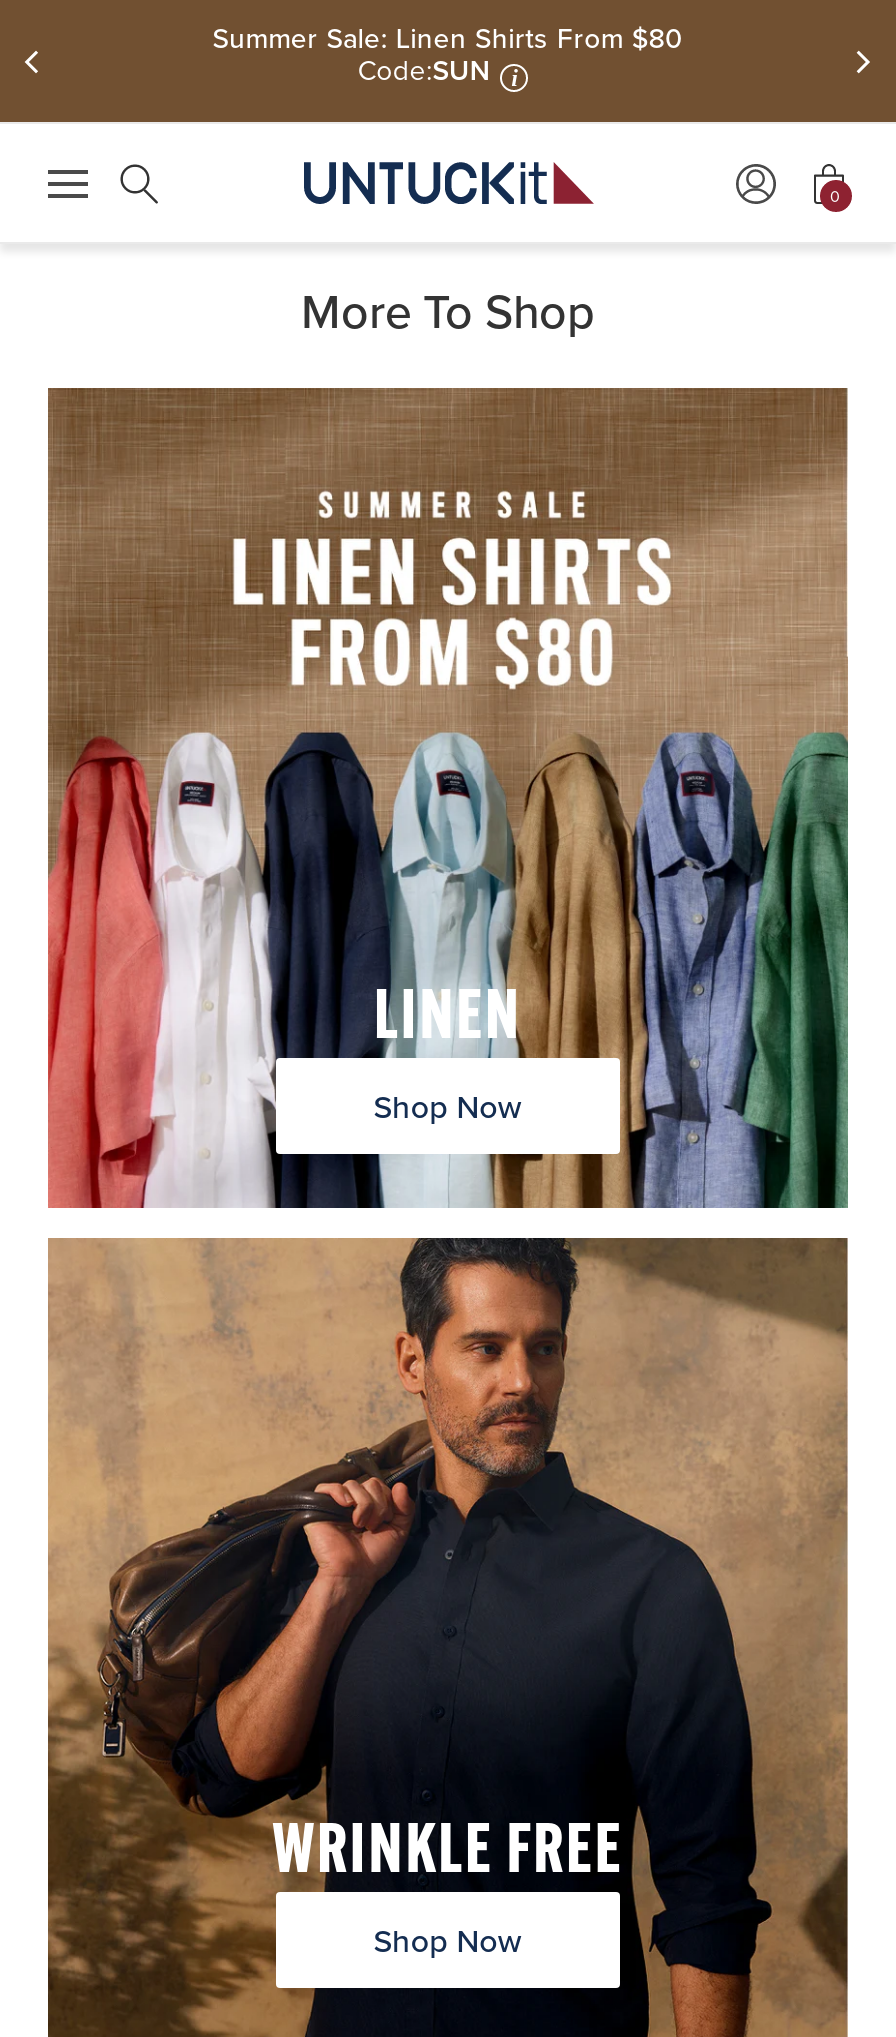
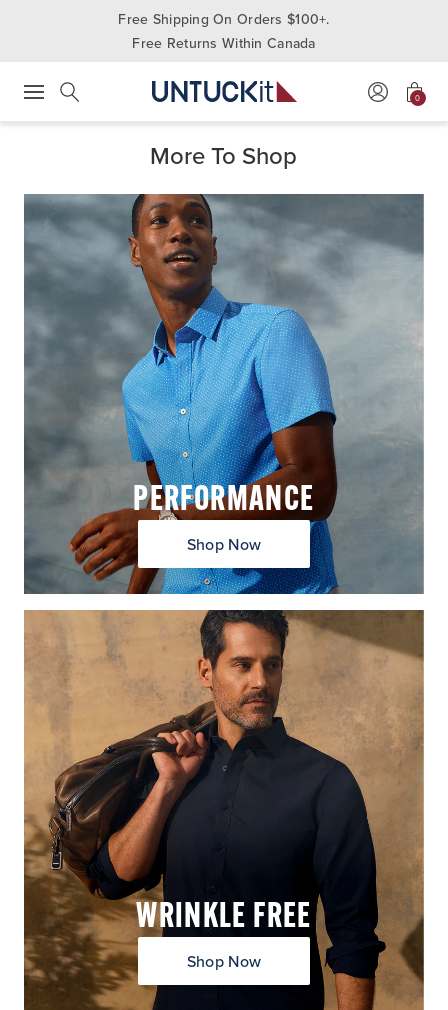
[212,17,684,91] Summer Sale: Linen Shirts From $80 | Code:SUN | i -> [118,8,330,52] Free Shipping On Orders $100+. | Free Returns Within Canada
[46,386,848,1210] [image] | LINEN -> [23,193,424,595] [image] | PERFORMANCE

